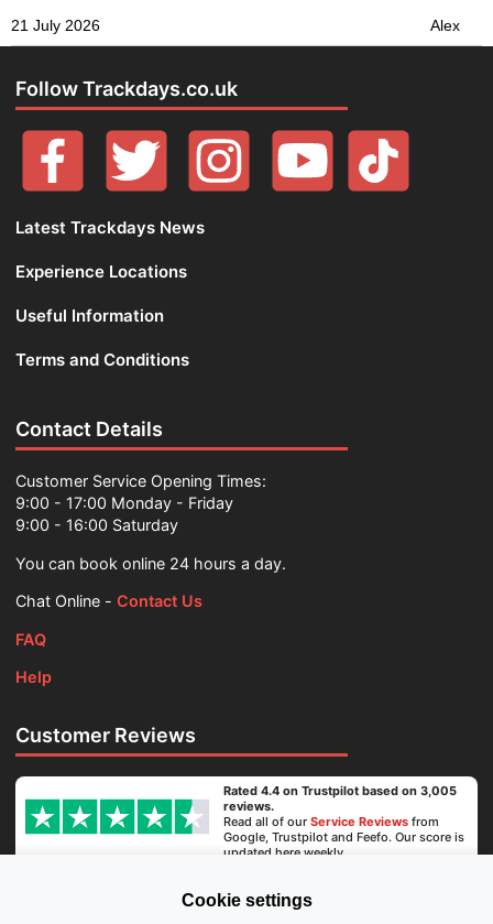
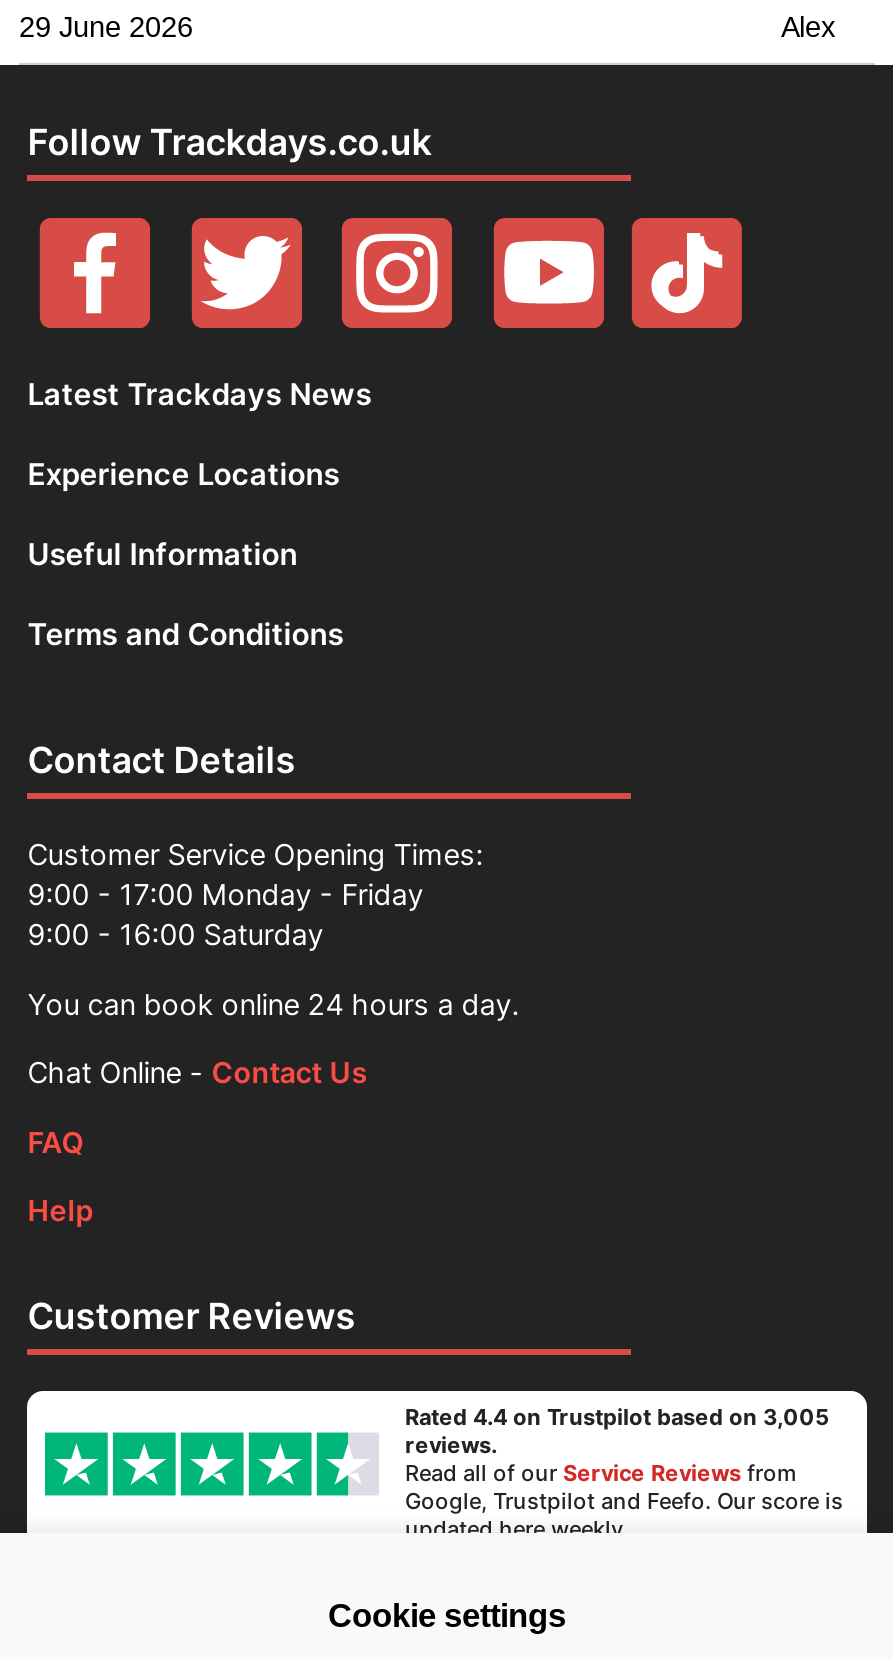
[11,17,100,34] 21 July 2026 -> [19,11,193,43] 29 June 2026

